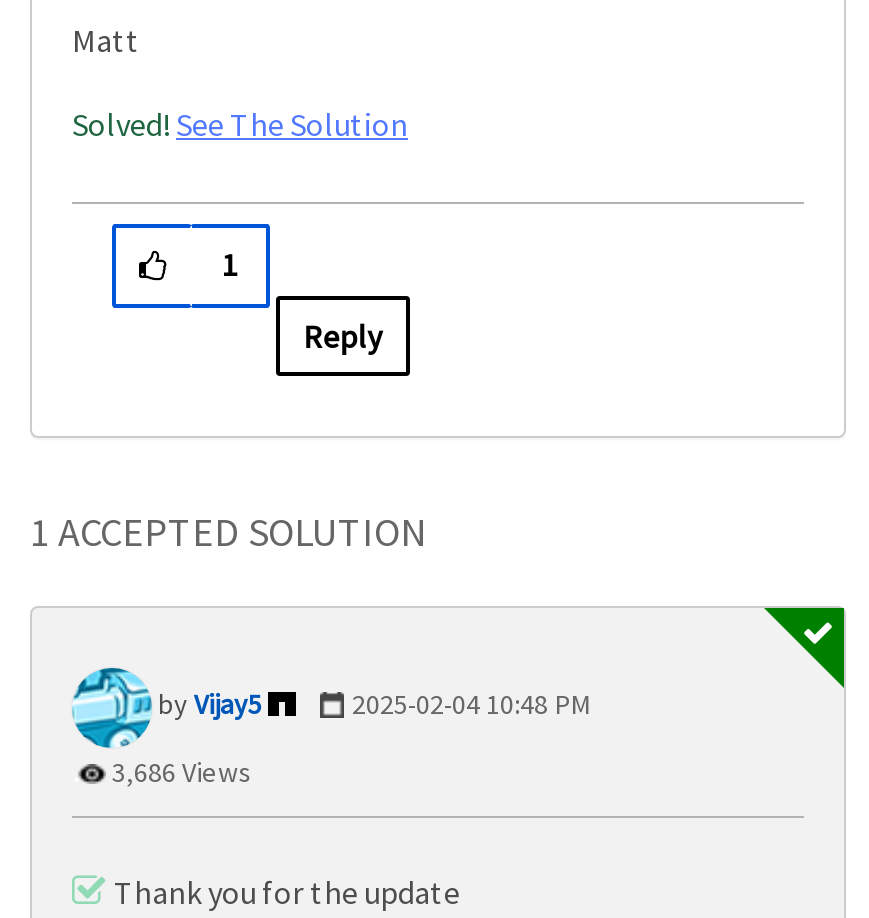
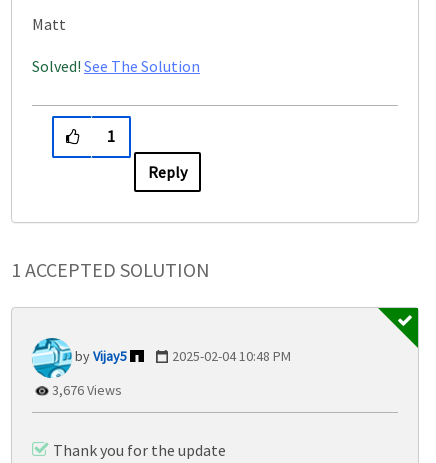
[106,753,252,789] 3,686 Views -> [49,381,122,399] 3,676 Views

